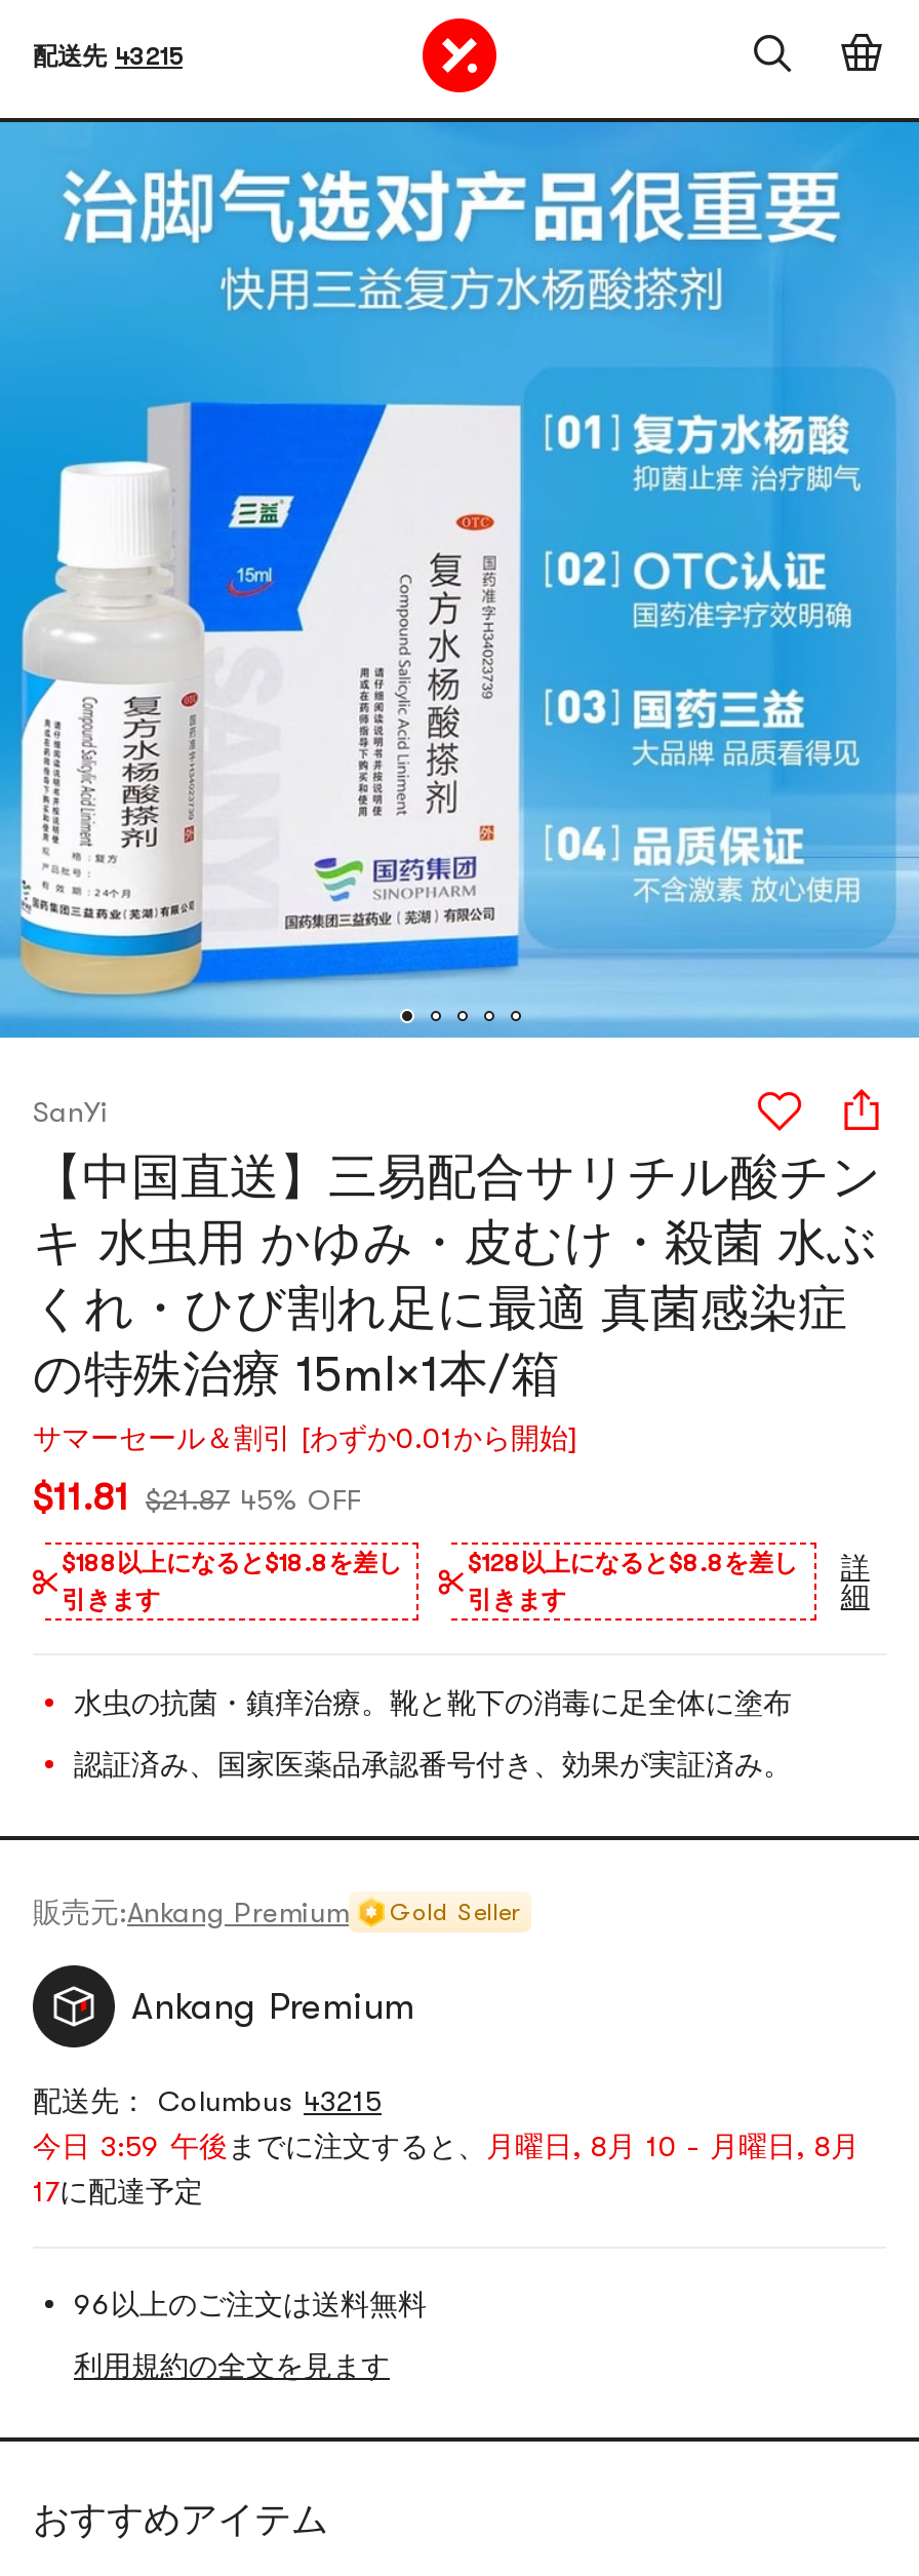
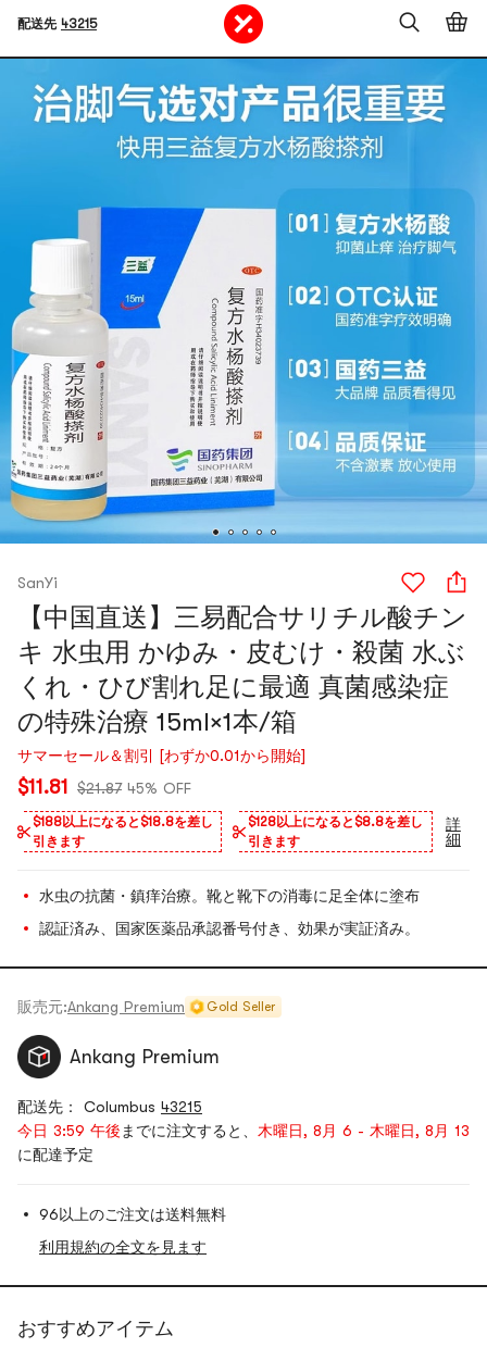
[33,2130,860,2208] 今日 3:59 午後までに注文すると、月曜日, 8月 10 - 月曜日, 8月 | 17に配達予定 -> [17,1122,470,1163] 今日 3:59 午後までに注文すると、木曜日, 8月 6 - 木曜日, 8月 13 | に配達予定

